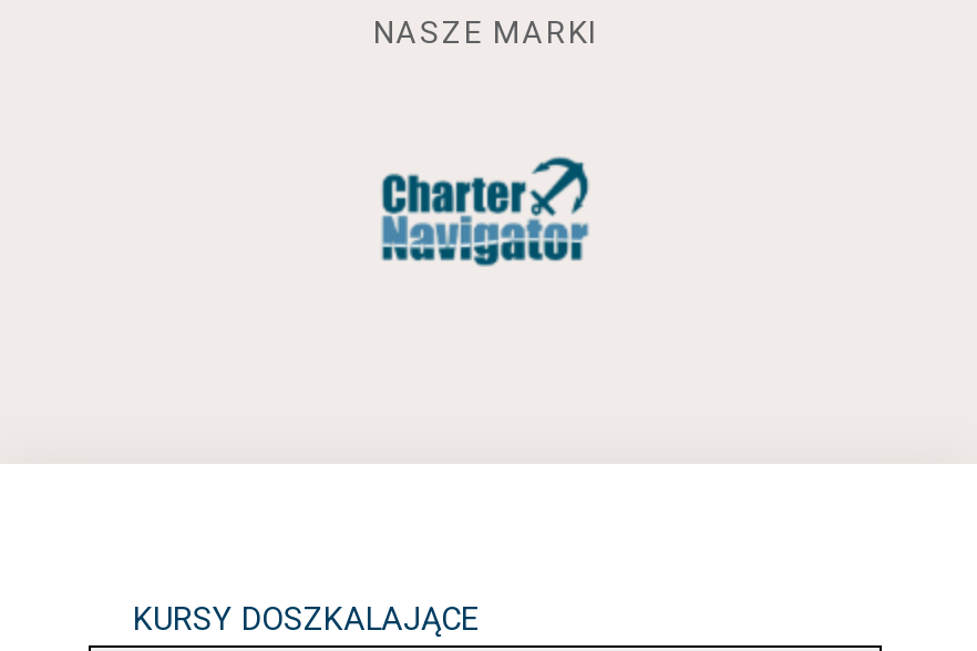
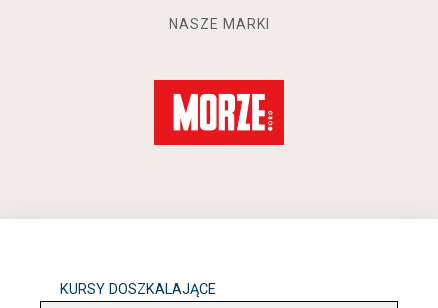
[341,154,629,300] [image] -> [153,79,285,146] [image]

